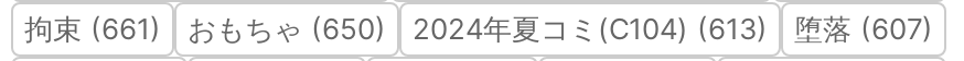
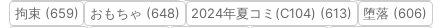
[24,12,161,47] 拘束 (661) -> [15,5,79,21] 拘束 (659)
[188,12,386,47] おもちゃ (650) -> [90,5,180,21] おもちゃ (648)
[794,12,933,47] 堕落 (607) -> [363,5,427,21] 堕落 (606)

